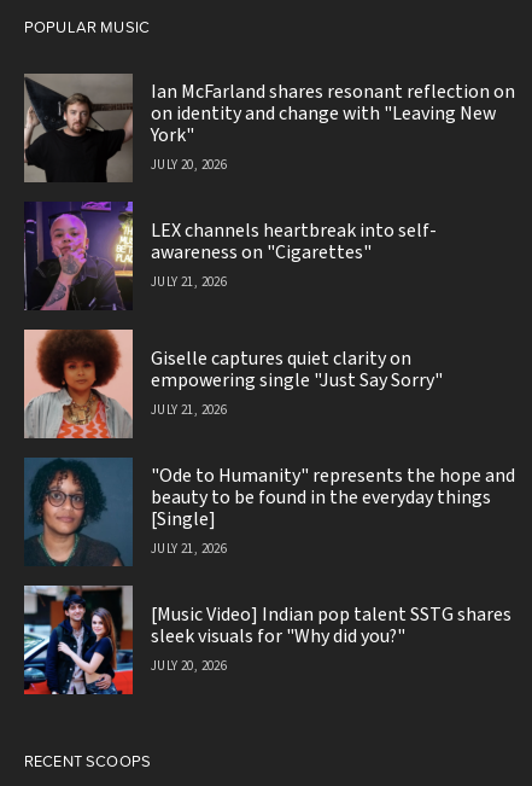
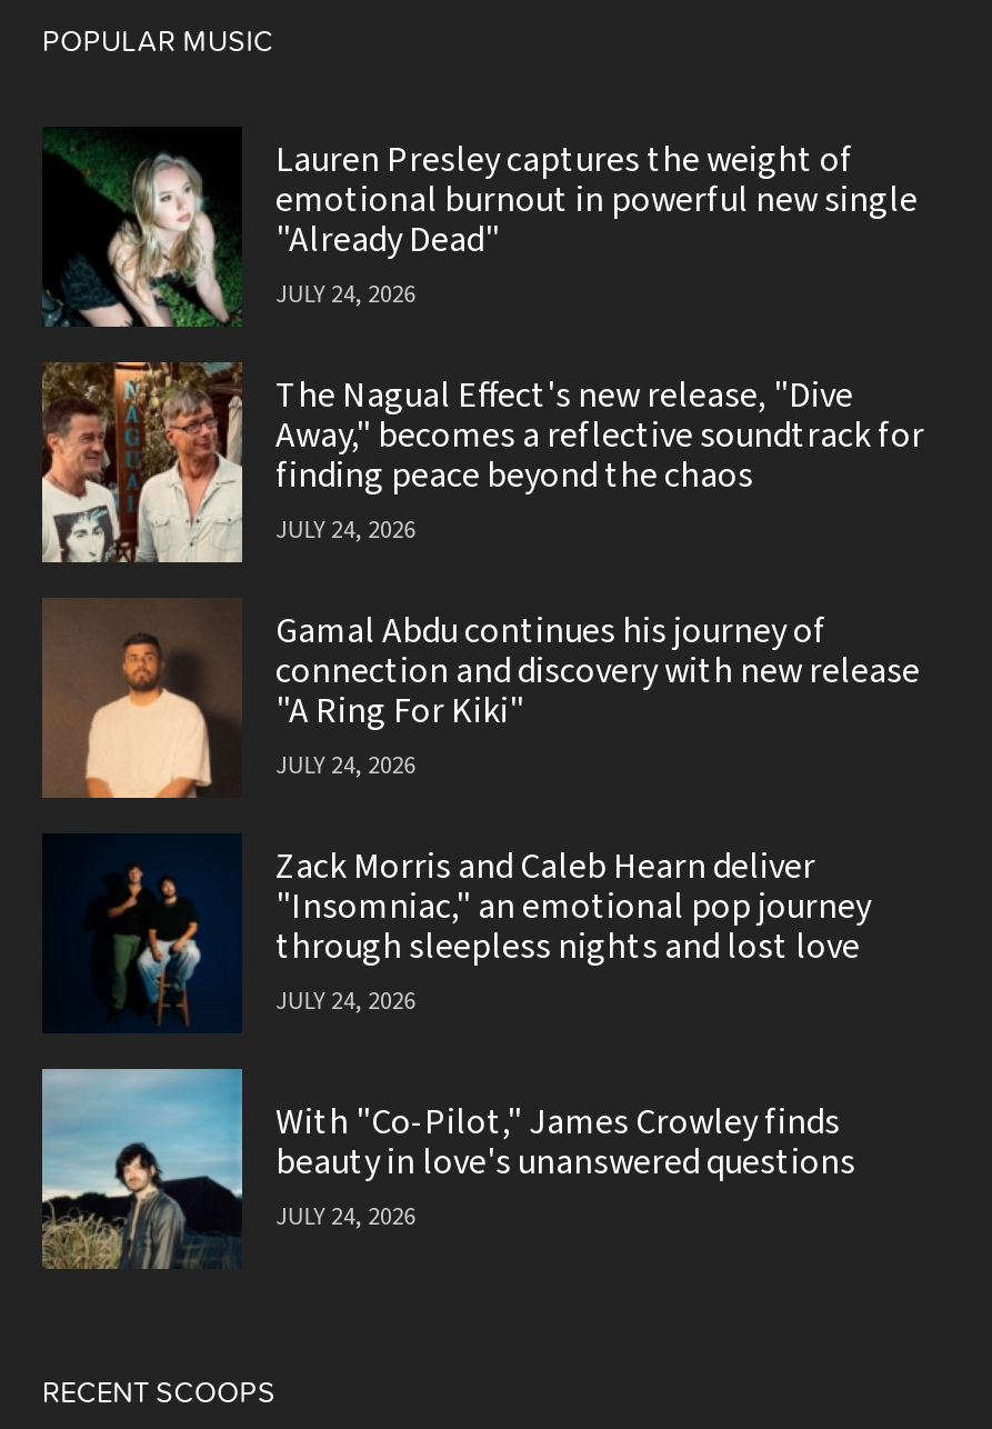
[23,72,515,184] [image] | Ian McFarland shares resonant reflection on | on identity and change with "Leaving New | York" | JULY 20, 2026 -> [42,127,918,329] [image] | Lauren Presley captures the weight of | emotional burnout in powerful new single | "Already Dead" | JULY 24, 2026
[23,200,437,312] [image] | LEX channels heartbreak into self- | awareness on "Cigarettes" | JULY 21, 2026 -> [40,360,924,564] [image] | The Nagual Effect's new release, "Dive | Away," becomes a reflective soundtrack for | finding peace beyond the chaos | JULY 24, 2026
[23,328,443,439] [image] | Giselle captures quiet clarity on | empowering single "Just Say Sorry" | JULY 21, 2026 -> [42,598,920,800] [image] | Gamal Abdu continues his journey of | connection and discovery with new release | "A Ring For Kiki" | JULY 24, 2026
[24,458,515,567] [image] | "Ode to Humanity" represents the hope and | beauty to be found in the everyday things | [Single] | JULY 21, 2026 -> [42,833,871,1033] [image] | Zack Morris and Caleb Hearn deliver | "Insomniac," an emotional pop journey | through sleepless nights and lost love | JULY 24, 2026
[23,586,511,695] [image] | [Music Video] Indian pop talent SSTG shares | sleek visuals for "Why did you?" | JULY 20, 2026 -> [40,1069,855,1271] [image] | With "Co-Pilot," James Crowley finds | beauty in love's unanswered questions | JULY 24, 2026

